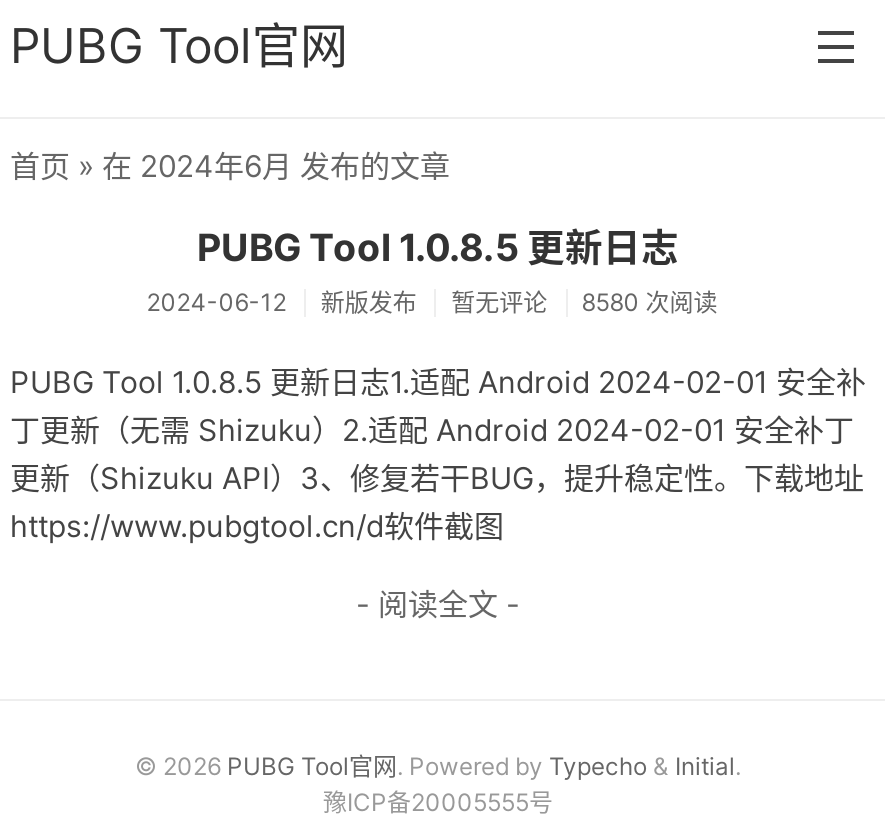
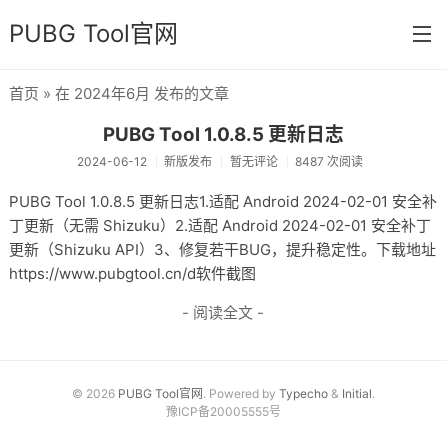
[582,287,718,317] 8580 次阅读 -> [295,154,363,169] 8487 次阅读

